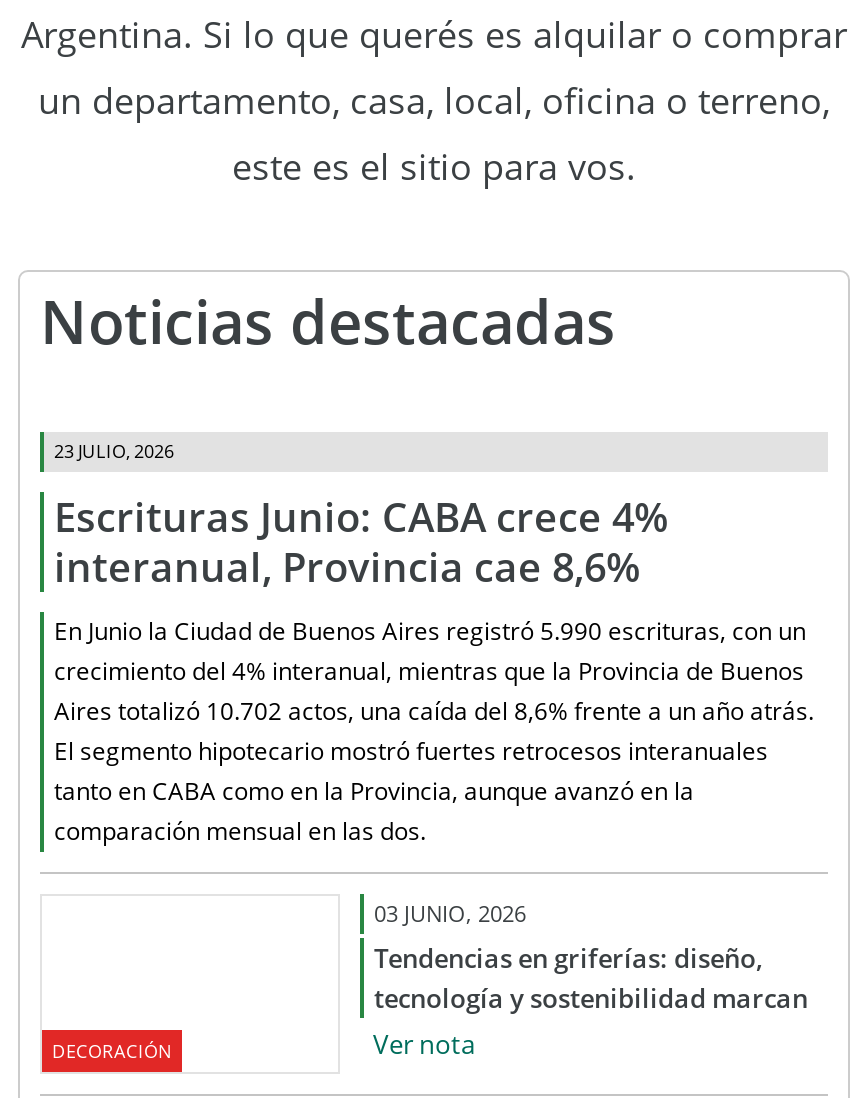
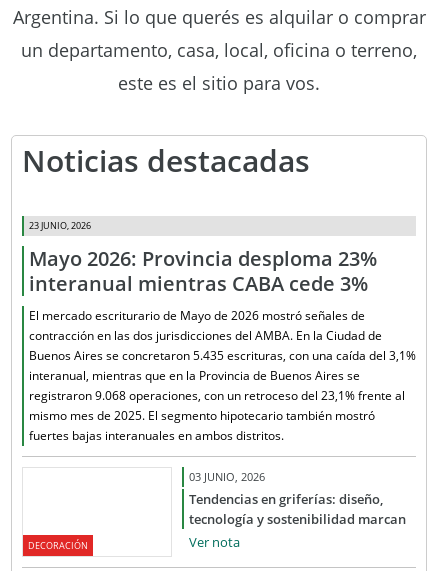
[54,438,174,464] 23 JULIO, 2026 -> [29,219,91,232] 23 JUNIO, 2026
[54,490,814,848] Escrituras Junio: CABA crece 4% | interanual, Provincia cae 8,6% | En Junio la Ciudad de Buenos Aires registró 5.990 escrituras, con un | crecimiento del 4% interanual, mientras que la Provincia de Buenos | Aires totalizó 10.702 actos, una caída del 8,6% frente a un año atrás. | El segmento hipotecario mostró fuertes retrocesos interanuales | tanto en CABA como en la Provincia, aunque avanzó en la | comparación mensual en las dos. -> [29,245,416,444] Mayo 2026: Provincia desploma 23% | interanual mientras CABA cede 3% | El mercado escriturario de Mayo de 2026 mostró señales de | contracción en las dos jurisdicciones del AMBA. En la Ciudad de | Buenos Aires se concretaron 5.435 escrituras, con una caída del 3,1% | interanual, mientras que en la Provincia de Buenos Aires se | registraron 9.068 operaciones, con un retroceso del 23,1% frente al | mismo mes de 2025. El segmento hipotecario también mostró | fuertes bajas interanuales en ambos distritos.

